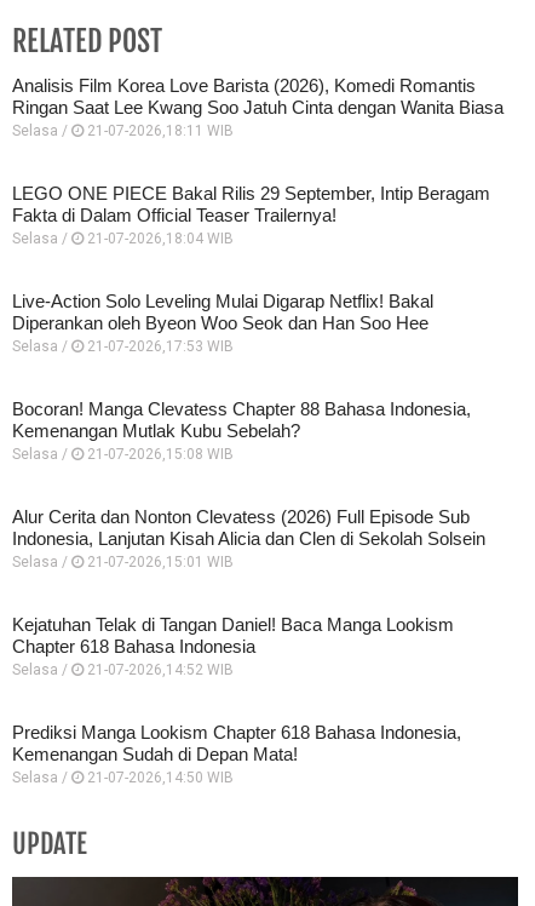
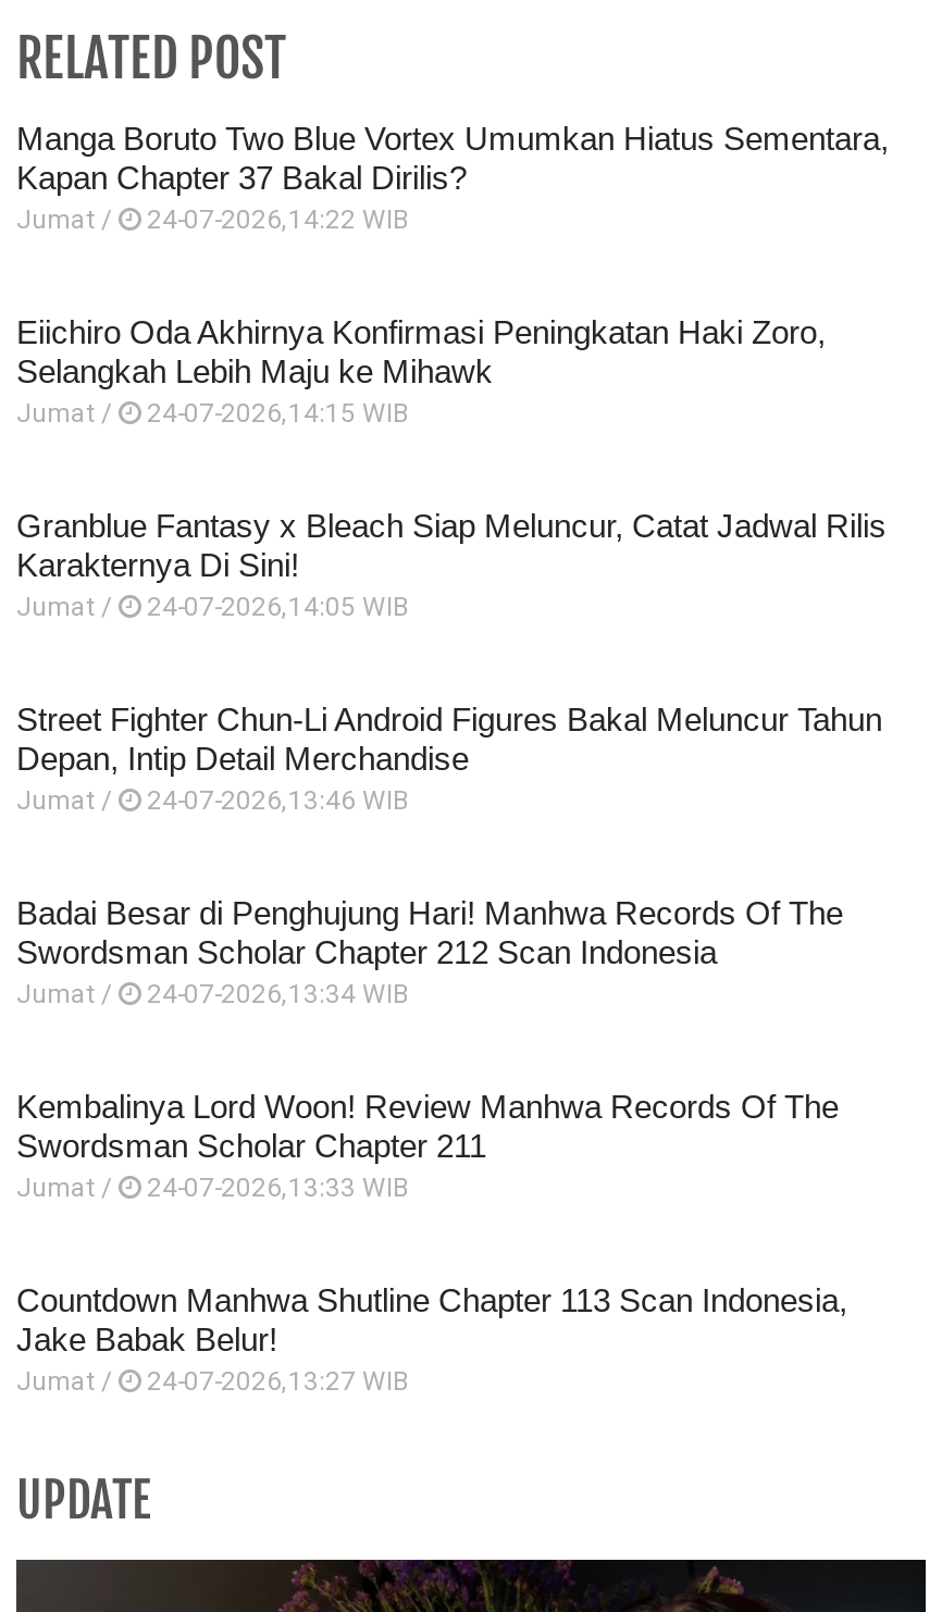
[12,75,504,140] Analisis Film Korea Love Barista (2026), Komedi Romantis | Ringan Saat Lee Kwang Soo Jatuh Cinta dengan Wanita Biasa | Selasa / | 21-07-2026,18:11 WIB -> [16,120,889,235] Manga Boruto Two Blue Vortex Umumkan Hiatus Sementara, | Kapan Chapter 37 Bakal Dirilis? | Jumat / | 24-07-2026,14:22 WIB
[12,183,490,247] LEGO ONE PIECE Bakal Rilis 29 September, Intip Beragam | Fakta di Dalam Official Teaser Trailernya! | Selasa / | 21-07-2026,18:04 WIB -> [16,314,826,429] Eiichiro Oda Akhirnya Konfirmasi Peningkatan Haki Zoro, | Selangkah Lebih Maju ke Mihawk | Jumat / | 24-07-2026,14:15 WIB
[12,291,433,355] Live-Action Solo Leveling Mulai Digarap Netflix! Bakal | Diperankan oleh Byeon Woo Seok dan Han Soo Hee | Selasa / | 21-07-2026,17:53 WIB -> [16,507,887,623] Granblue Fantasy x Bleach Siap Meluncur, Catat Jadwal Rilis | Karakternya Di Sini! | Jumat / | 24-07-2026,14:05 WIB
[12,399,471,463] Bocoran! Manga Clevatess Chapter 88 Bahasa Indonesia, | Kemenangan Mutlak Kubu Sebelah? | Selasa / | 21-07-2026,15:08 WIB -> [16,701,882,816] Street Fighter Chun-Li Android Figures Bakal Meluncur Tahun | Depan, Intip Detail Merchandise | Jumat / | 24-07-2026,13:46 WIB
[12,507,485,571] Alur Cerita dan Nonton Clevatess (2026) Full Episode Sub | Indonesia, Lanjutan Kisah Alicia dan Clen di Sekolah Solsein | Selasa / | 21-07-2026,15:01 WIB -> [16,895,843,1010] Badai Besar di Penghujung Hari! Manhwa Records Of The | Swordsman Scholar Chapter 212 Scan Indonesia | Jumat / | 24-07-2026,13:34 WIB
[12,614,454,679] Kejatuhan Telak di Tangan Daniel! Baca Manga Lookism | Chapter 618 Bahasa Indonesia | Selasa / | 21-07-2026,14:52 WIB -> [16,1088,839,1203] Kembalinya Lord Woon! Review Manhwa Records Of The | Swordsman Scholar Chapter 211 | Jumat / | 24-07-2026,13:33 WIB
[12,722,461,786] Prediksi Manga Lookism Chapter 618 Bahasa Indonesia, | Kemenangan Sudah di Depan Mata! | Selasa / | 21-07-2026,14:50 WIB -> [16,1282,847,1397] Countdown Manhwa Shutline Chapter 113 Scan Indonesia, | Jake Babak Belur! | Jumat / | 24-07-2026,13:27 WIB

